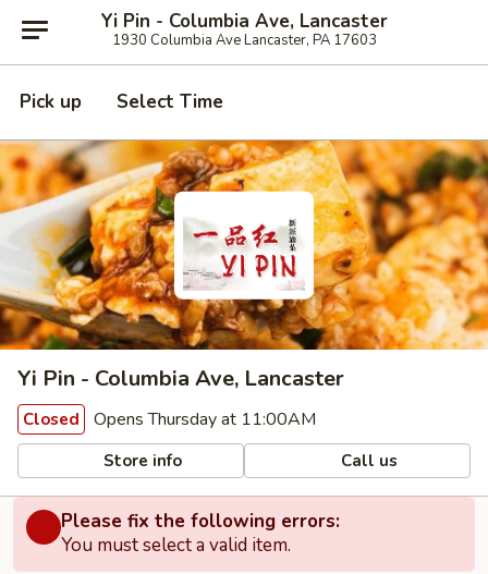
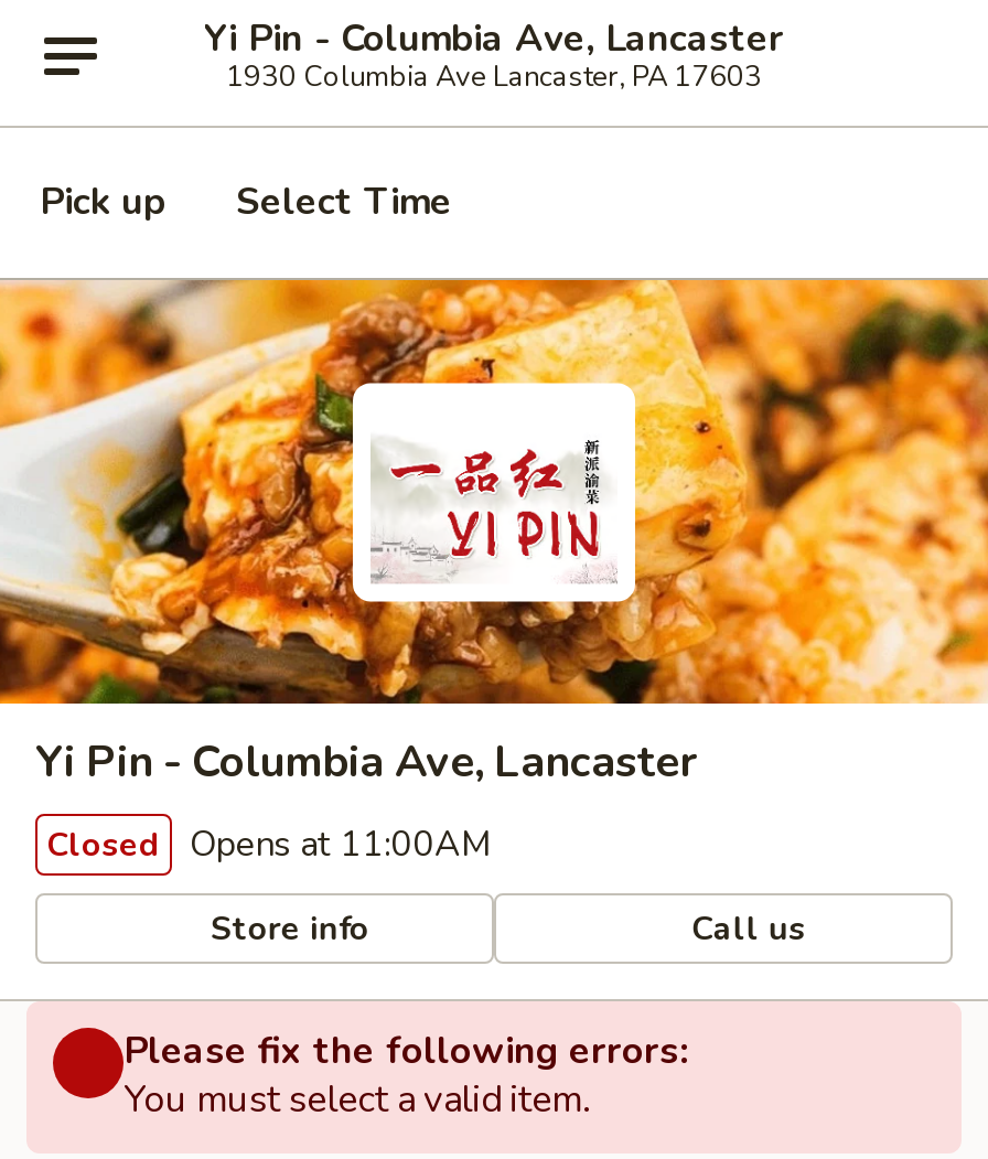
[23,407,316,431] Closed Opens Thursday at 11:00AM -> [46,820,492,869] Closed Opens at 11:00AM

